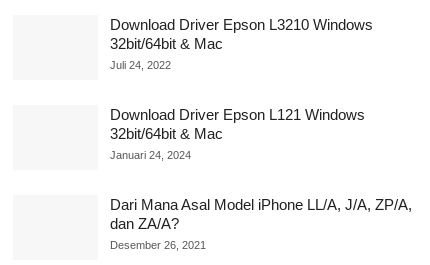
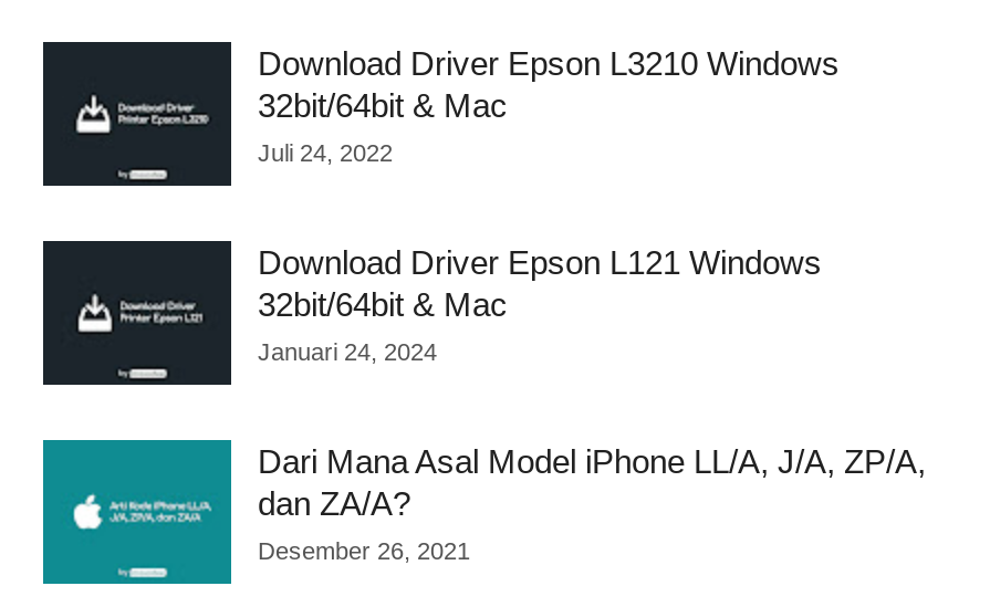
none -> [41,40,233,188] [image]
none -> [41,239,233,387] [image]
none -> [41,438,233,586] [image]

